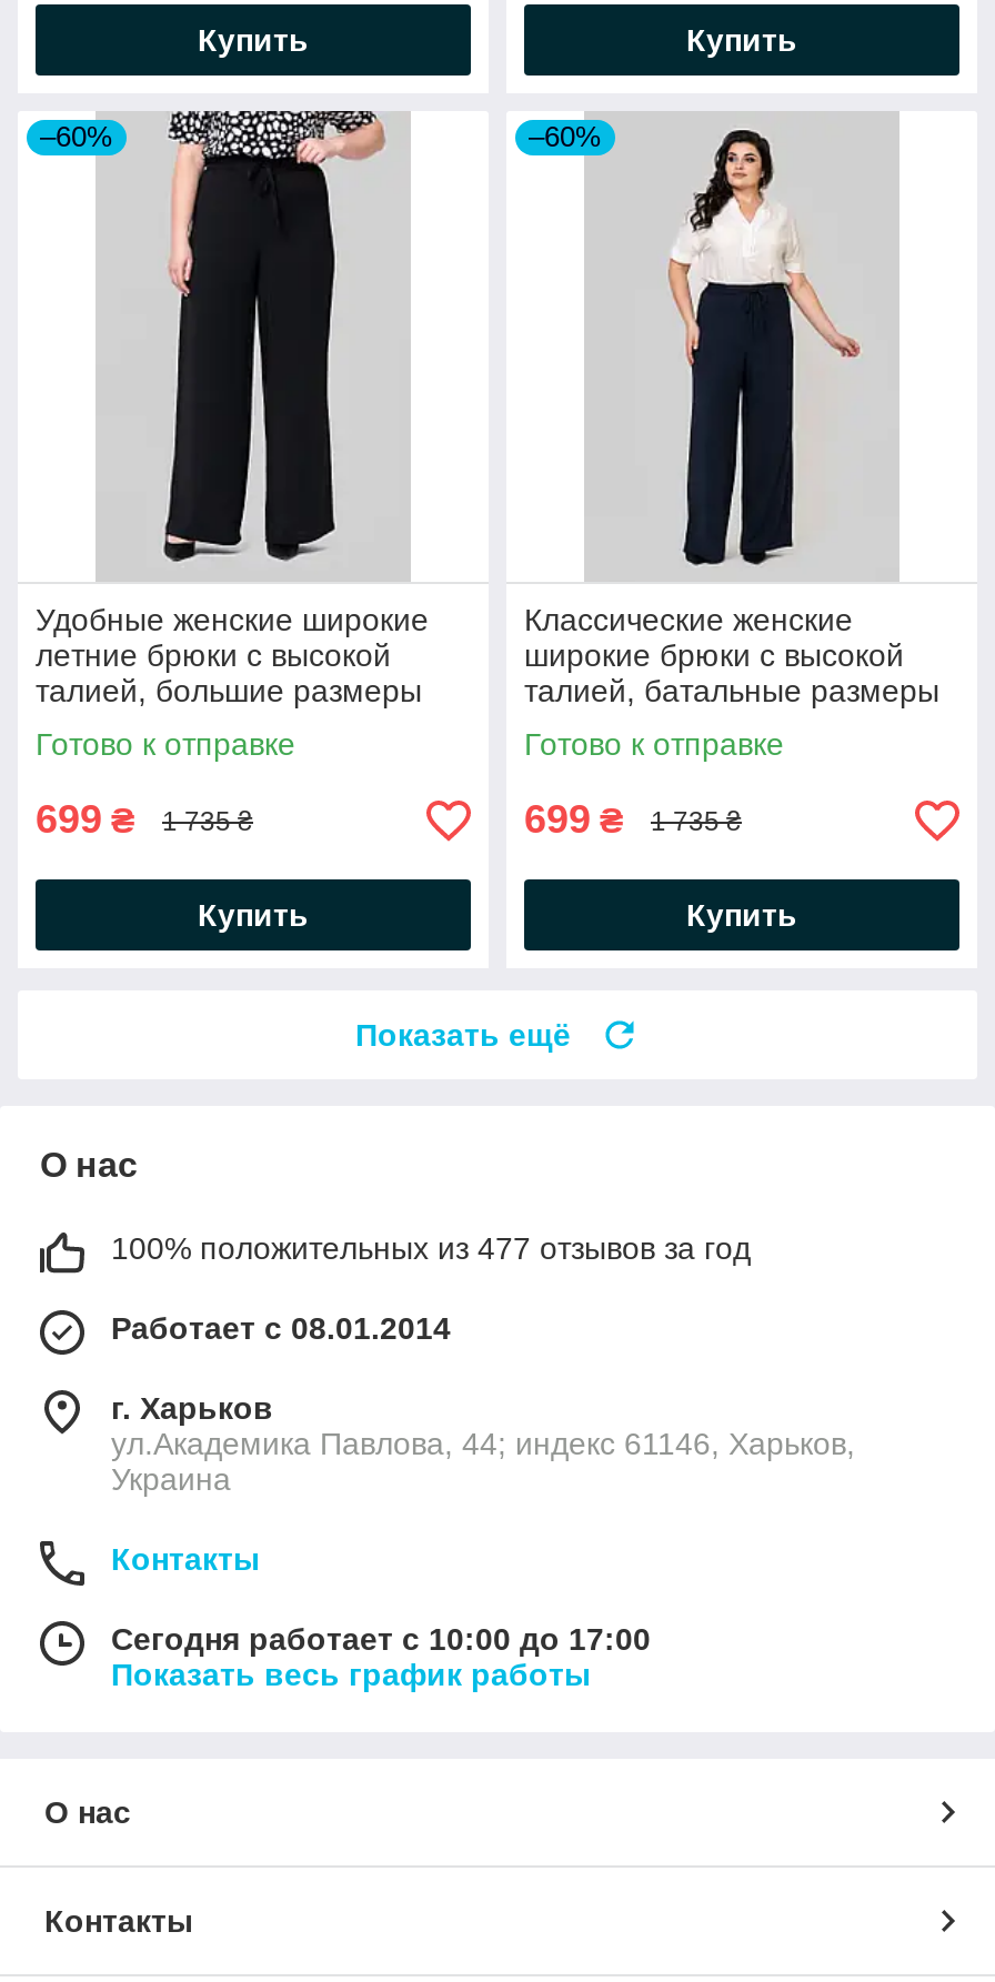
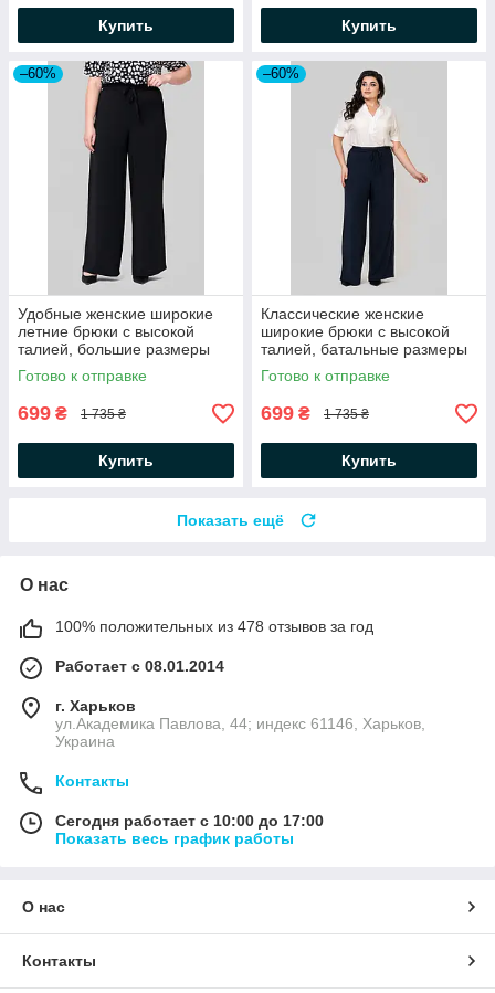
[111,1231,751,1267] 100% положительных из 477 отзывов за год -> [55,618,373,636] 100% положительных из 478 отзывов за год

